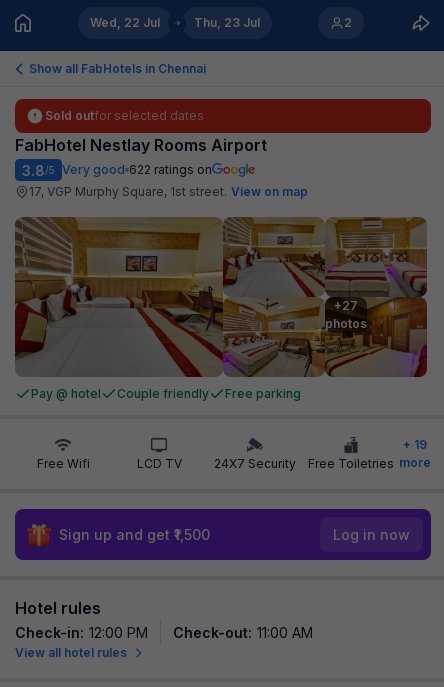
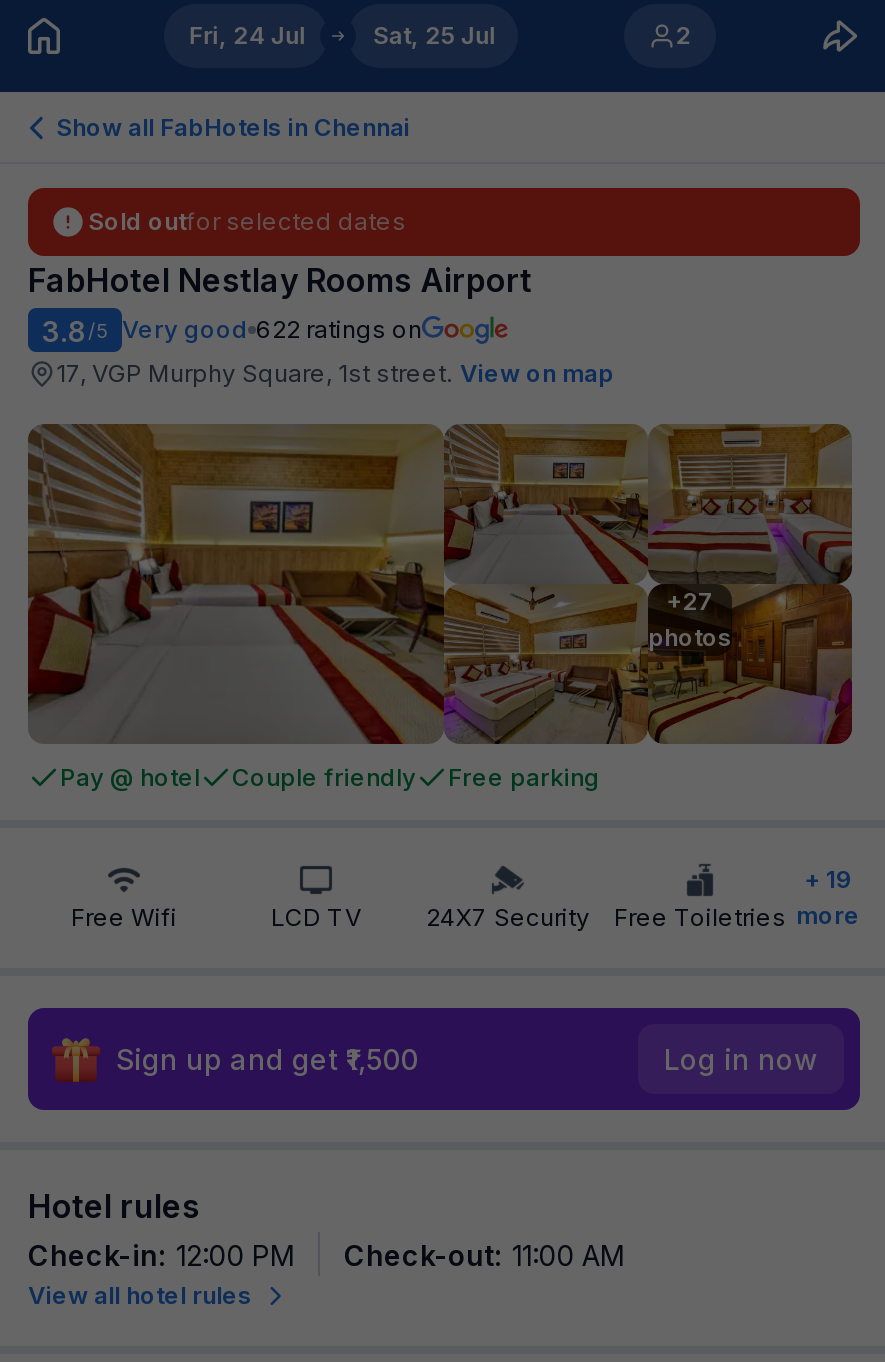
[90,15,160,30] Wed, 22 Jul -> [189,20,305,50] Fri, 24 Jul
[194,15,260,30] Thu, 23 Jul -> [373,20,495,50] Sat, 25 Jul

